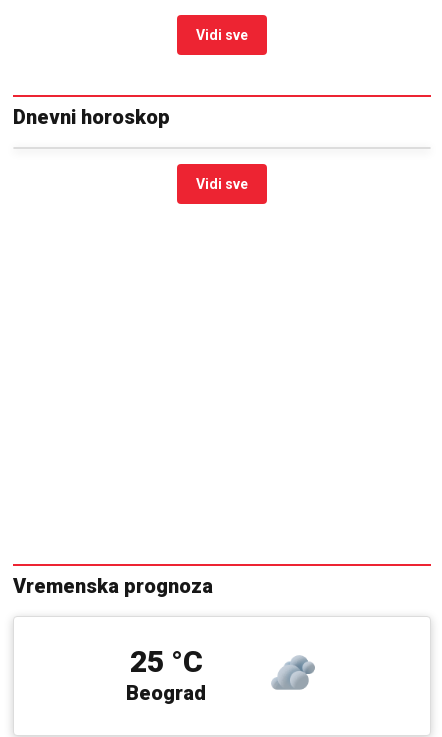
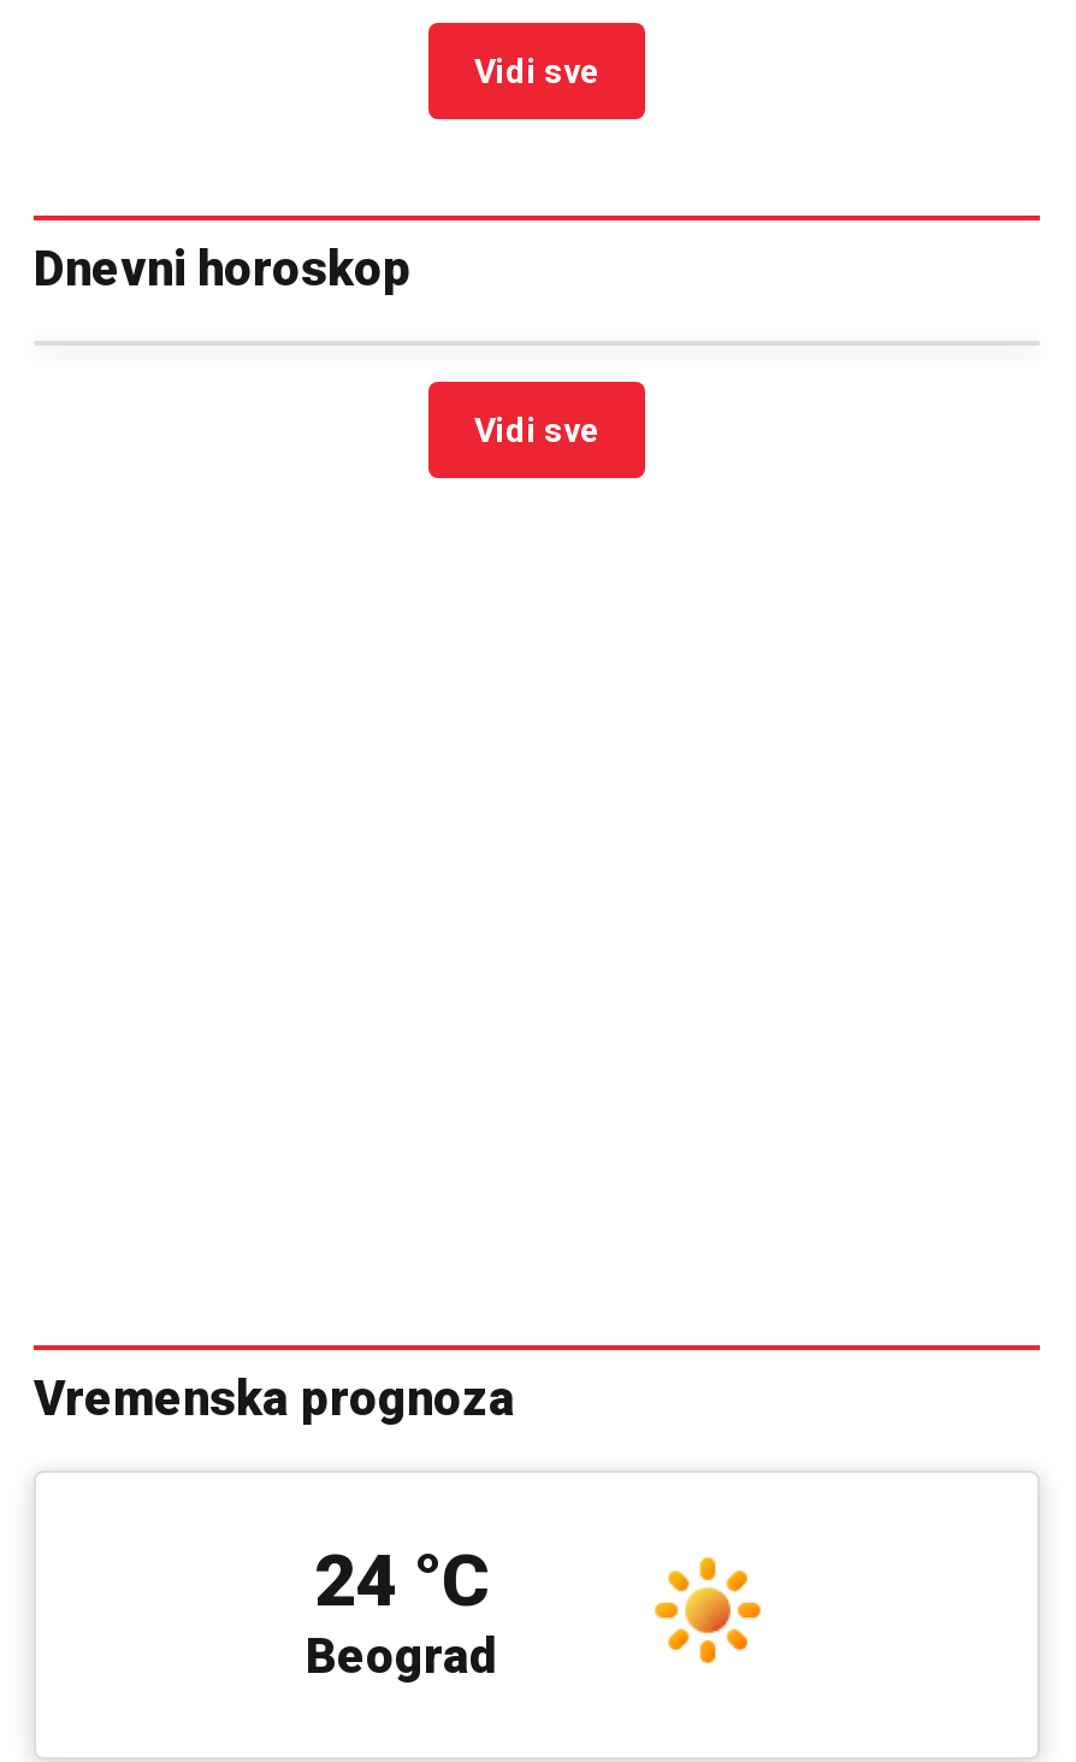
[129,644,202,679] 25 °C -> [314,1539,490,1623] 24 °C
[271,652,316,696] [image] -> [652,1555,763,1666] [image]

